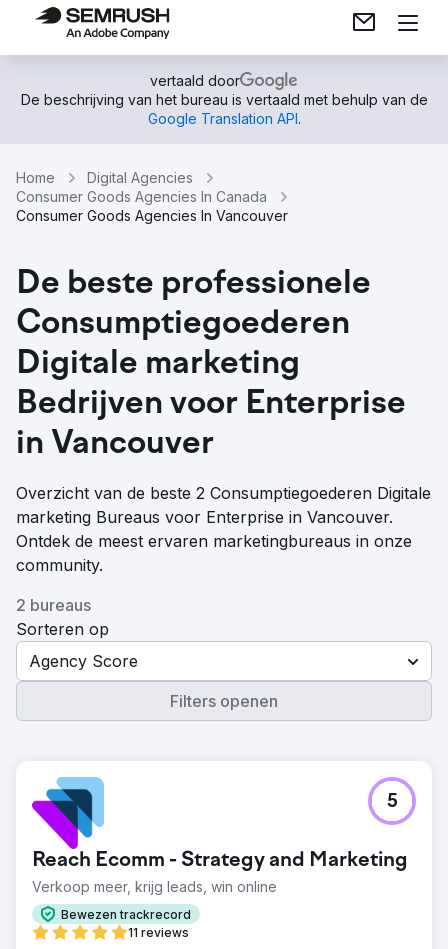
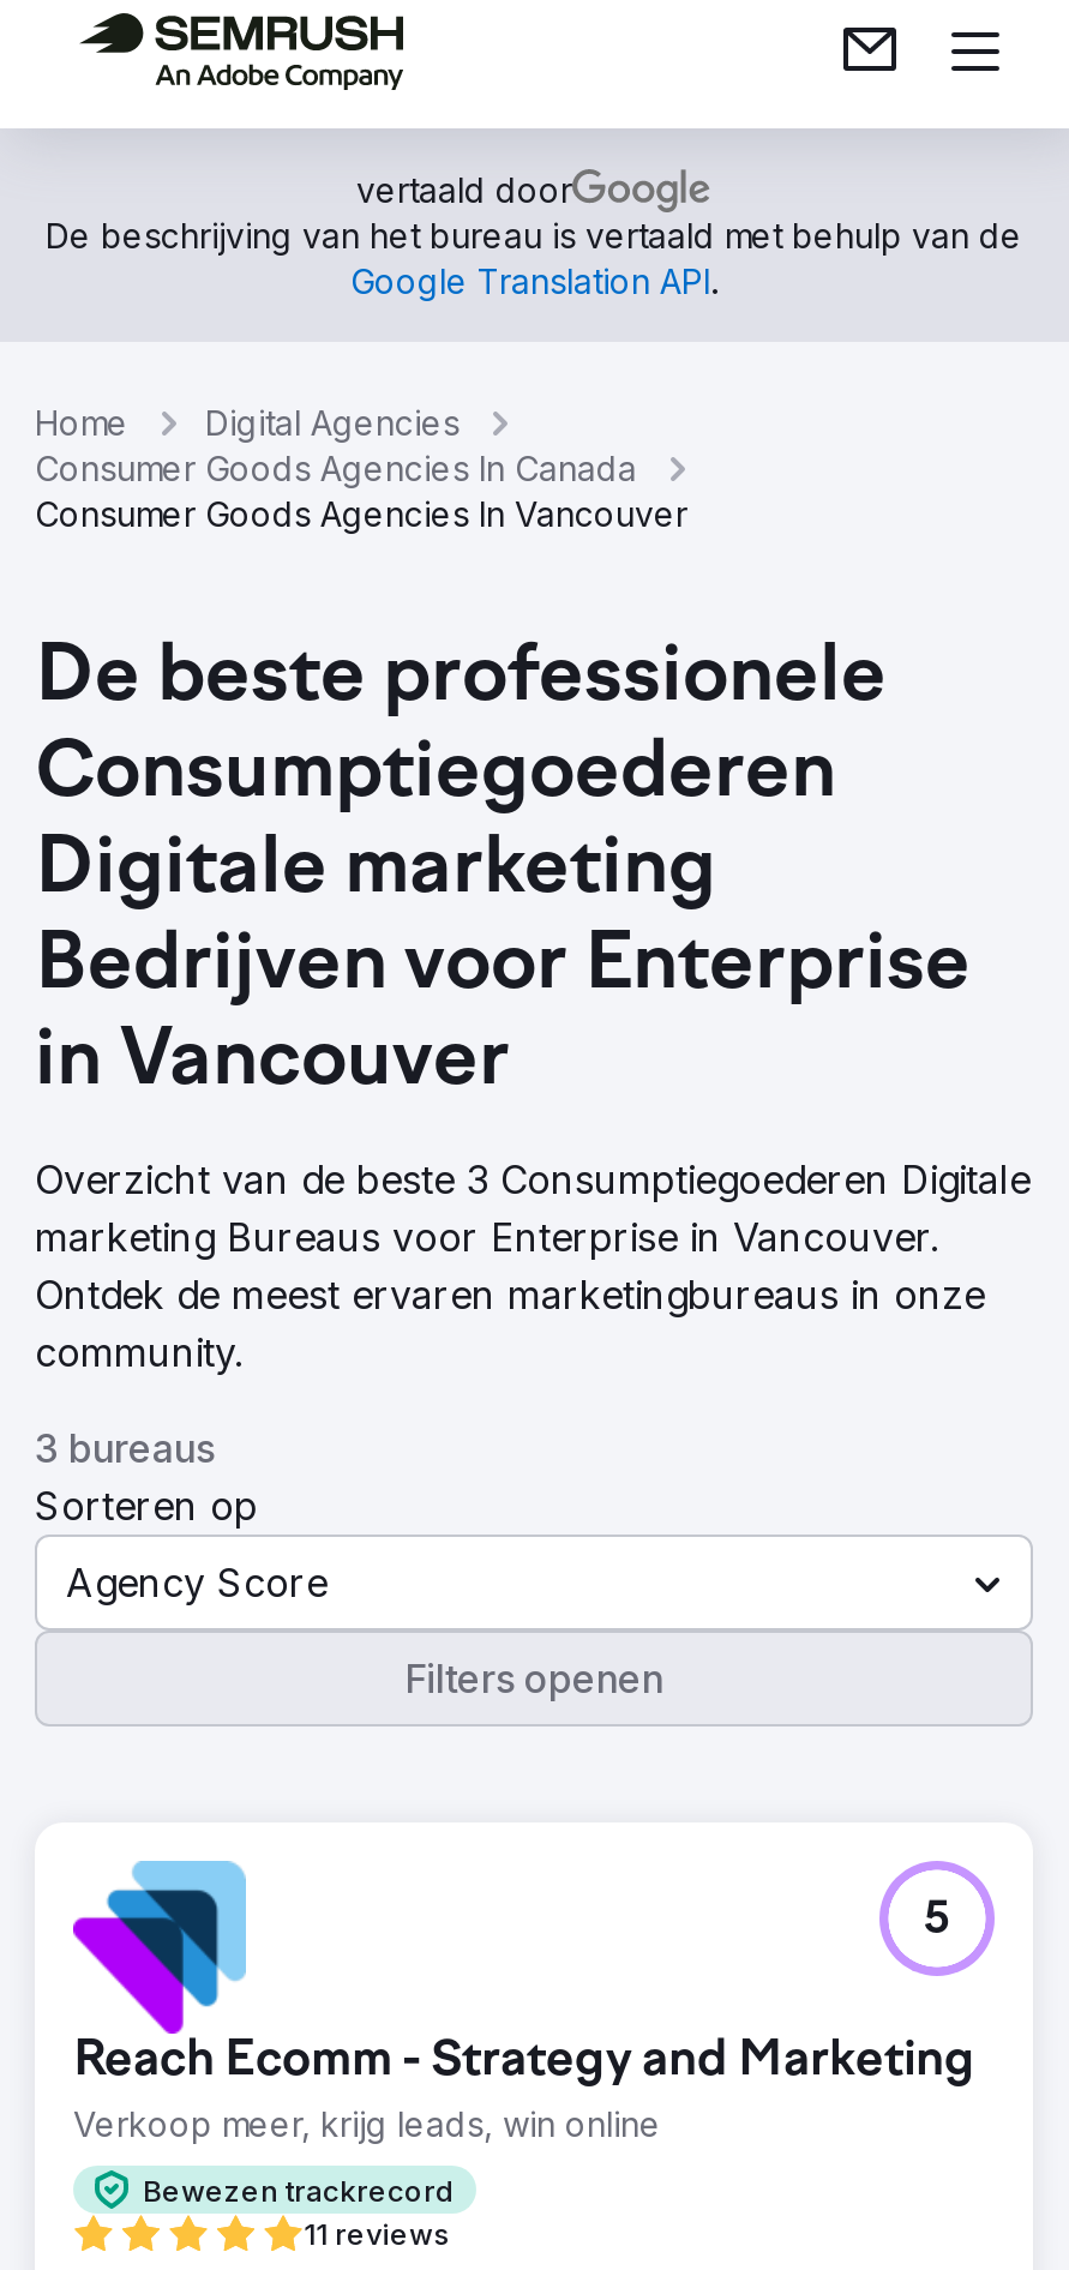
[16,483,431,503] Overzicht van de beste 2 Consumptiegoederen Digitale -> [35,1155,1031,1203] Overzicht van de beste 3 Consumptiegoederen Digitale
[16,595,91,615] 2 bureaus -> [35,1424,215,1472] 3 bureaus

